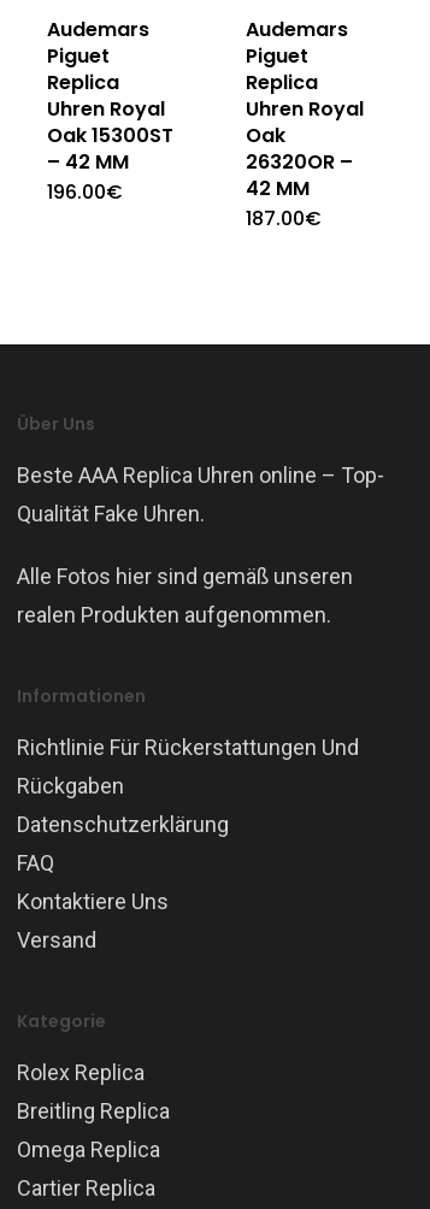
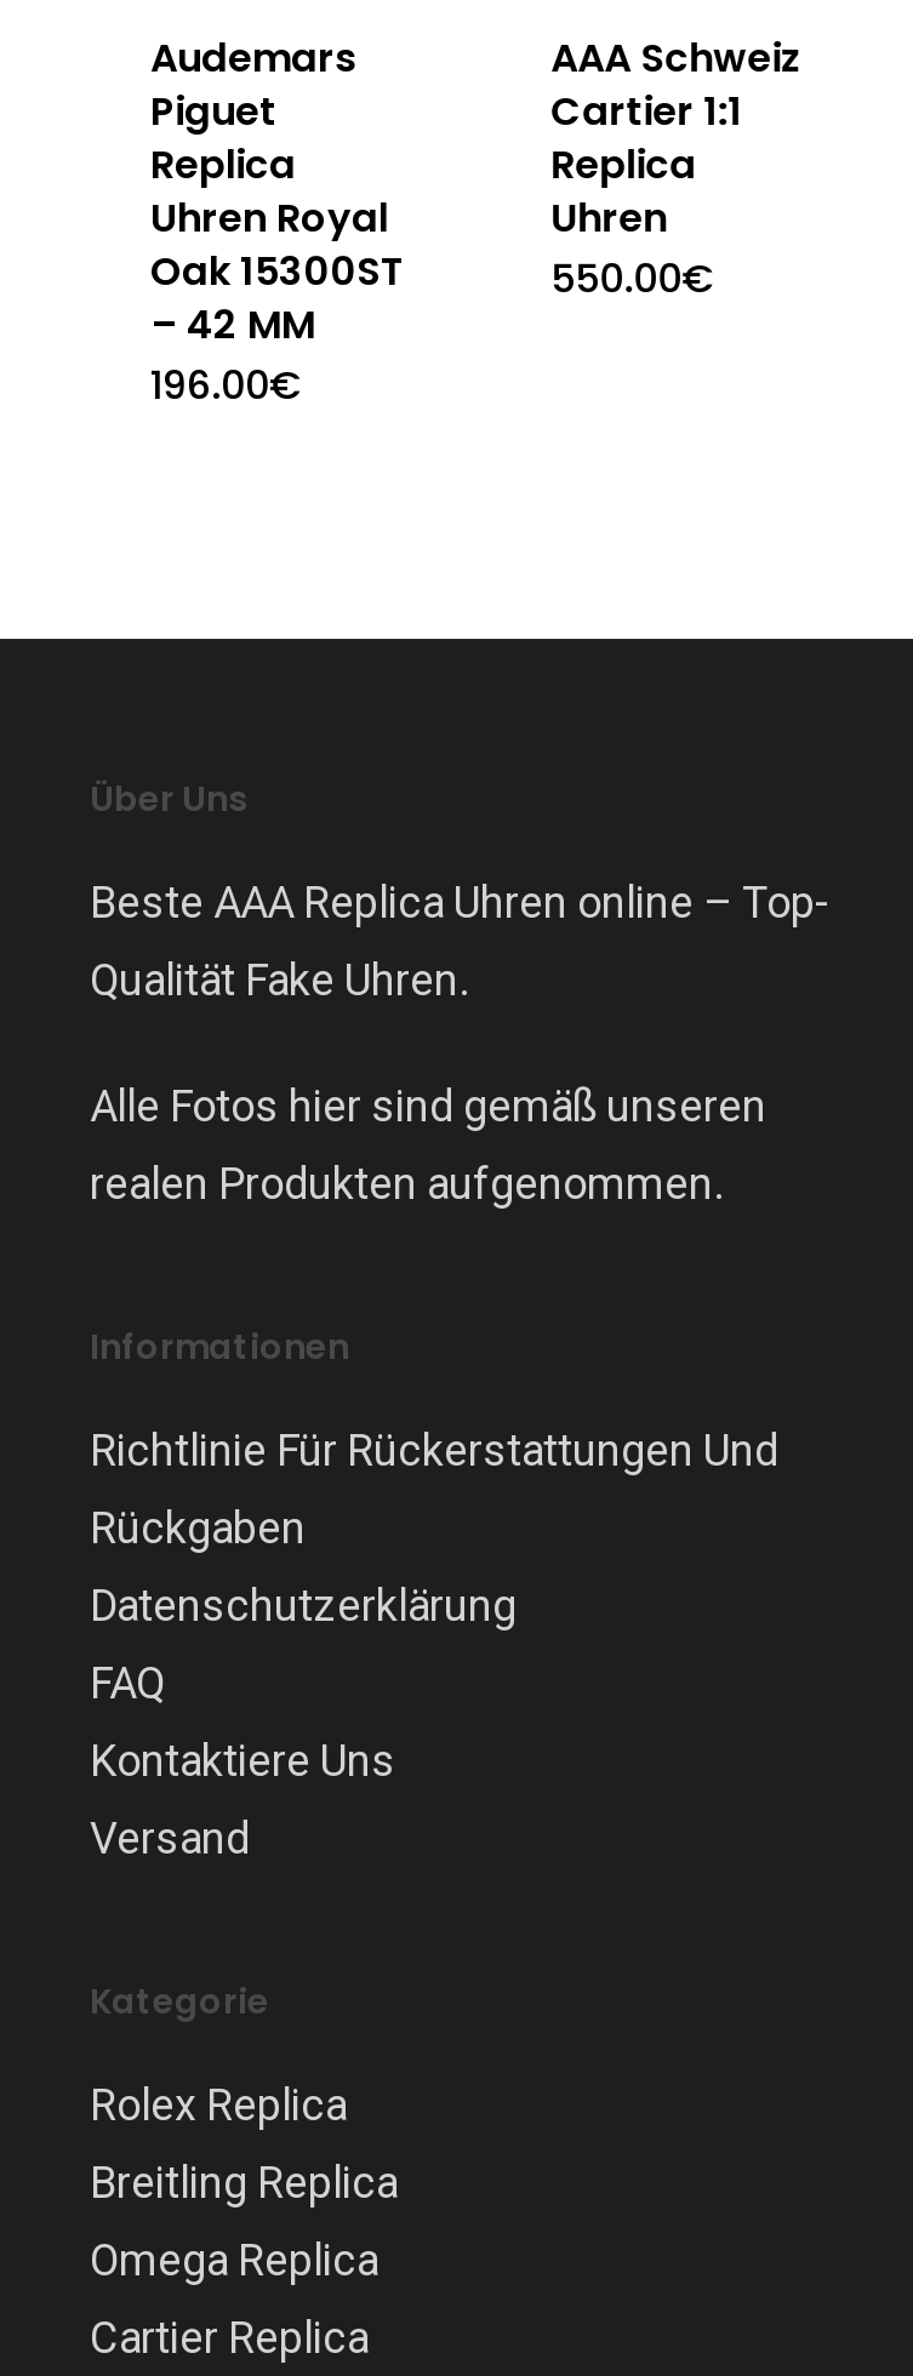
[246,15,348,70] Audemars | Piguet -> [551,30,803,139] AAA Schweiz | Cartier 1:1
[246,95,364,232] Uhren Royal | Oak | 26320OR – | 42 MM | 187.00€ -> [551,190,716,306] Uhren | 550.00€

